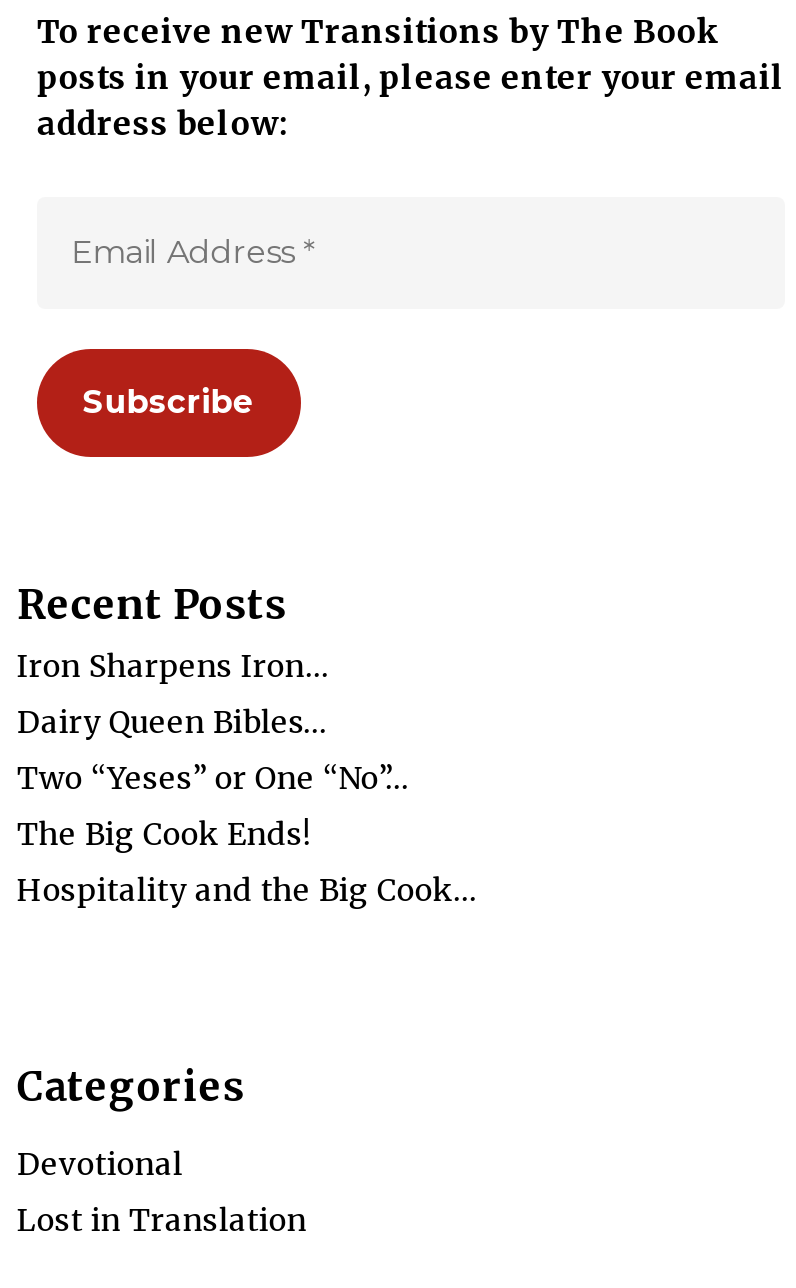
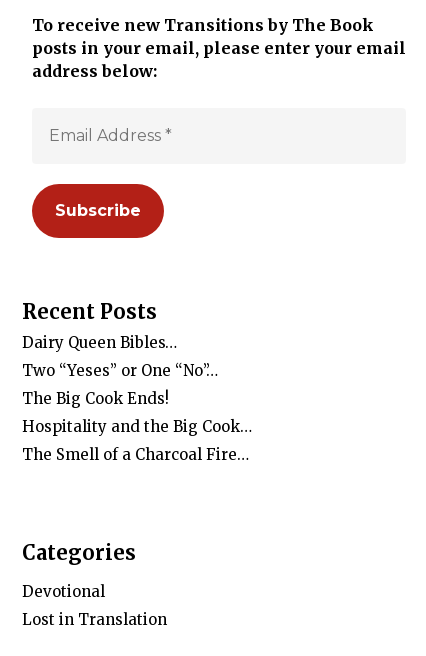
[17,647,329,685] Iron Sharpens Iron… -> none
moved [17,703,477,909] -> [22,333,252,436]: Dairy Queen Bibles… | Two “Yeses” or One “No”… | The Big Cook Ends! | Hospitality and the Big Cook…
none -> [22,445,249,464] The Smell of a Charcoal Fire…

